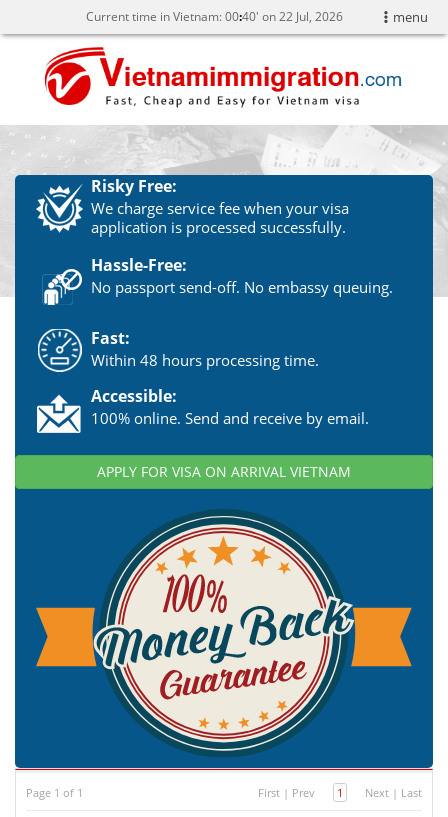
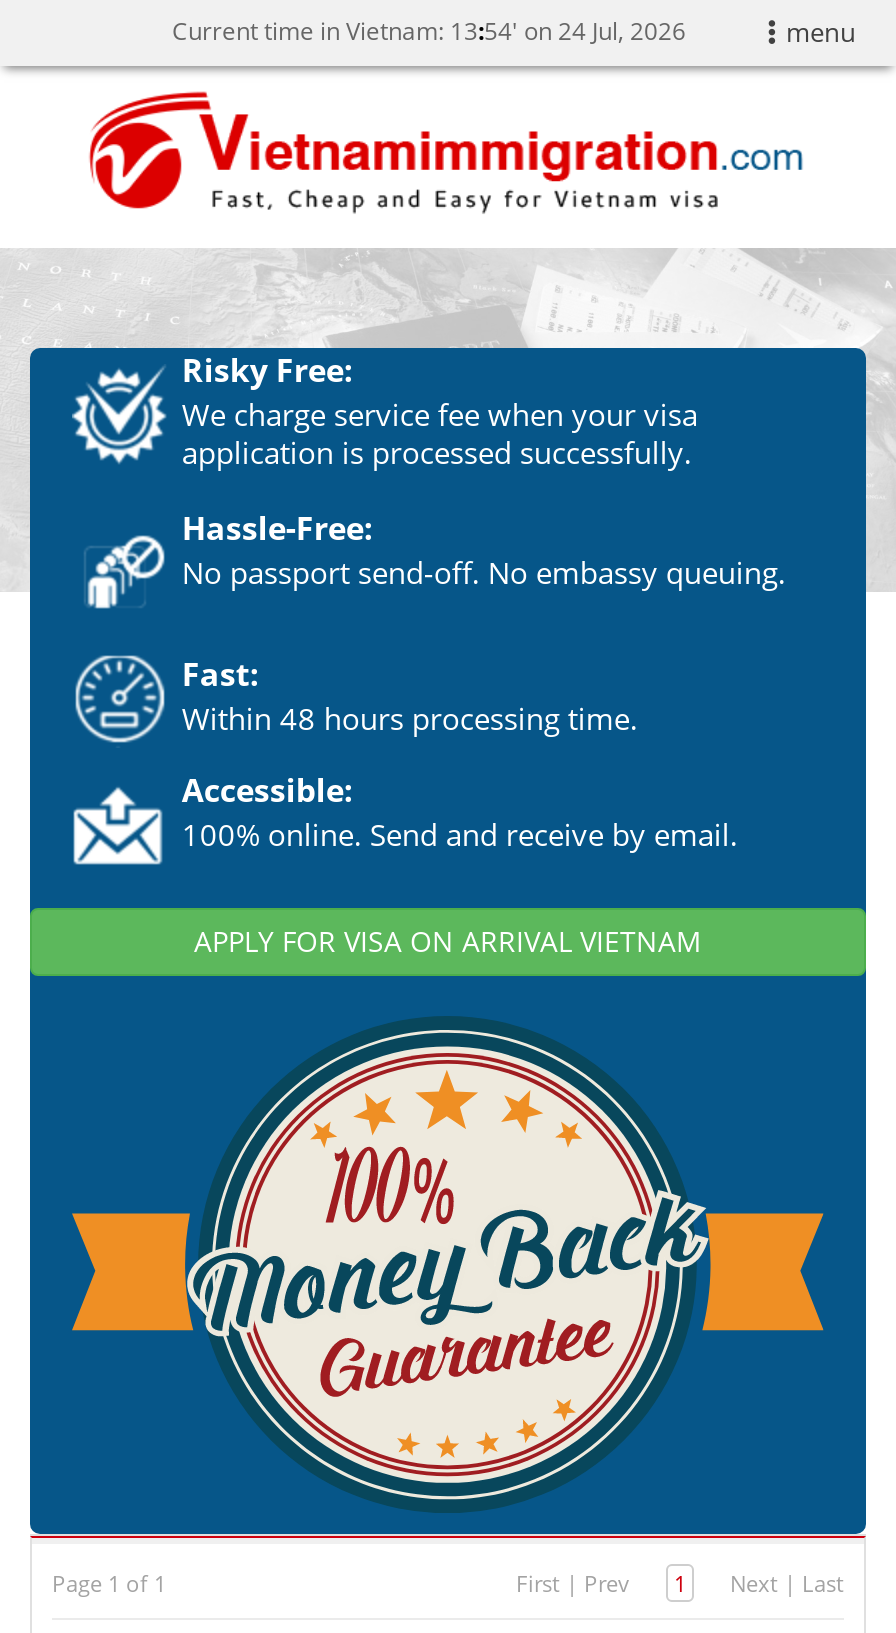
[86,8,343,25] Current time in Vietnam: 00:40' on 22 Jul, 2026 -> [172,14,686,48] Current time in Vietnam: 13:54' on 24 Jul, 2026

